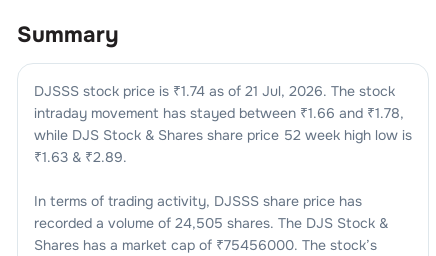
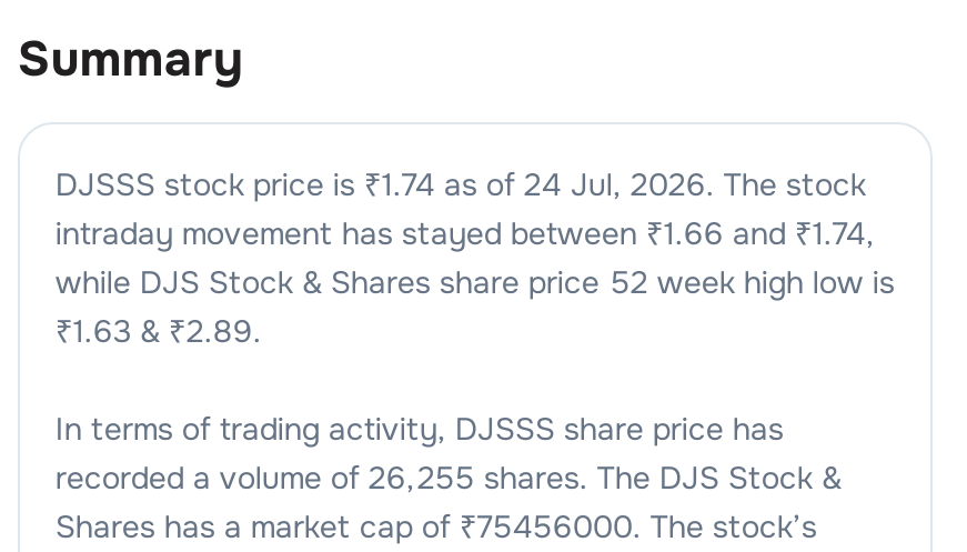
[34,81,395,99] DJSSS stock price is ₹1.74 as of 21 Jul, 2026. The stock -> [55,164,866,204] DJSSS stock price is ₹1.74 as of 24 Jul, 2026. The stock
[34,103,404,121] intraday movement has stayed between ₹1.66 and ₹1.78, -> [55,213,875,253] intraday movement has stayed between ₹1.66 and ₹1.74,
[34,213,388,231] recorded a volume of 24,505 shares. The DJS Stock & -> [55,458,841,498] recorded a volume of 26,255 shares. The DJS Stock &

